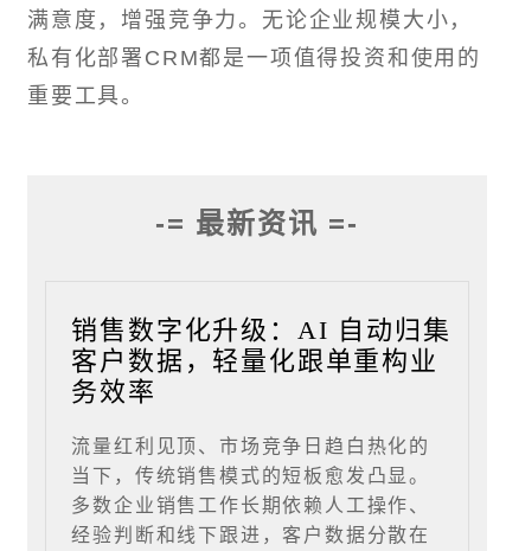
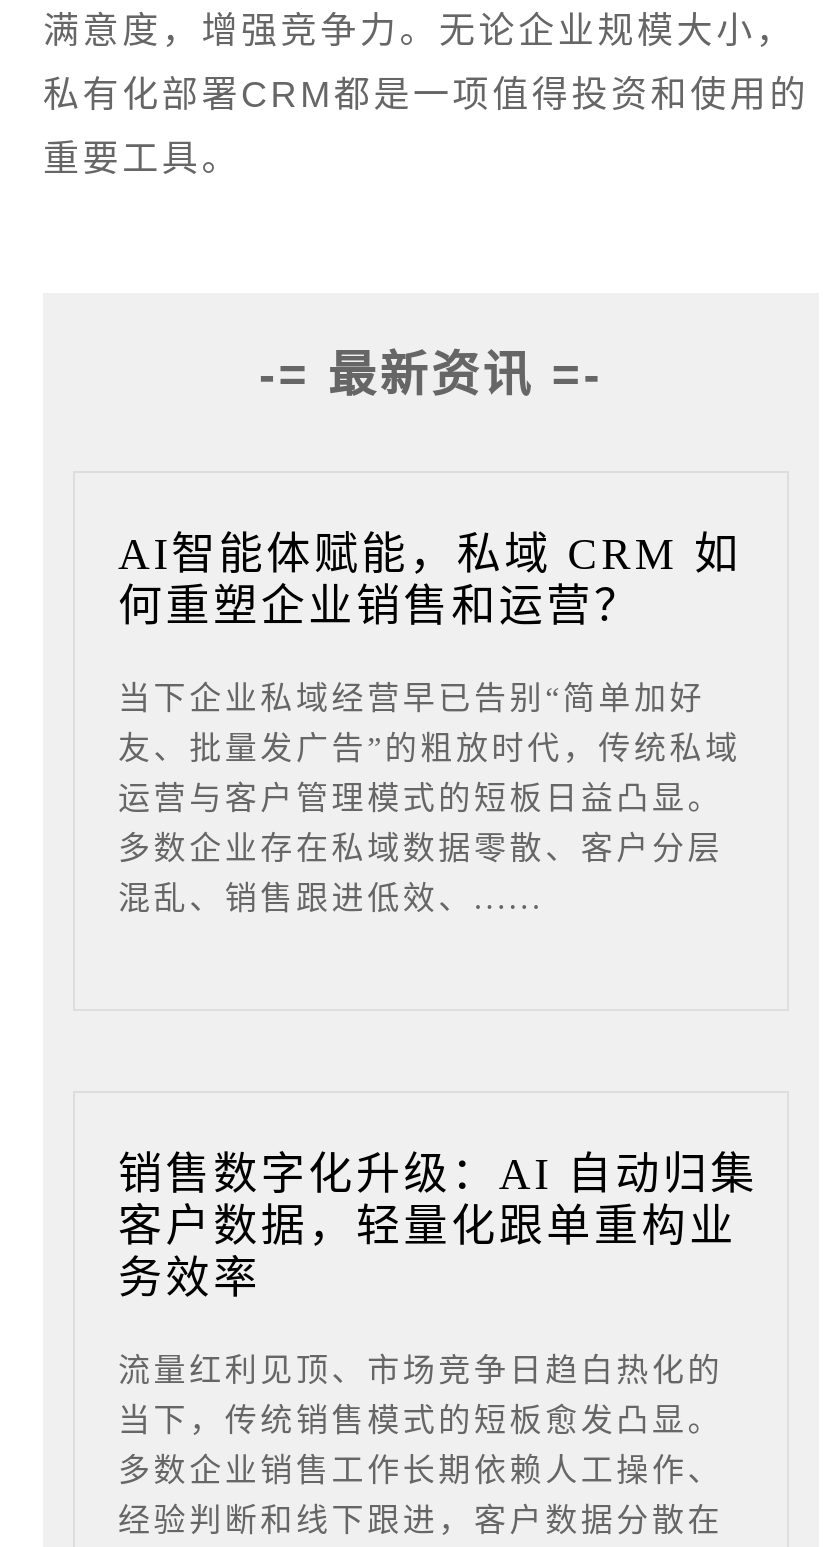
none -> [118,529,742,915] AI智能体赋能，私域 CRM 如 | 何重塑企业销售和运营？ | 当下企业私域经营早已告别“简单加好 | 友、批量发广告”的粗放时代，传统私域 | 运营与客户管理模式的短板日益凸显。 | 多数企业存在私域数据零散、客户分层 | 混乱、销售跟进低效、......

